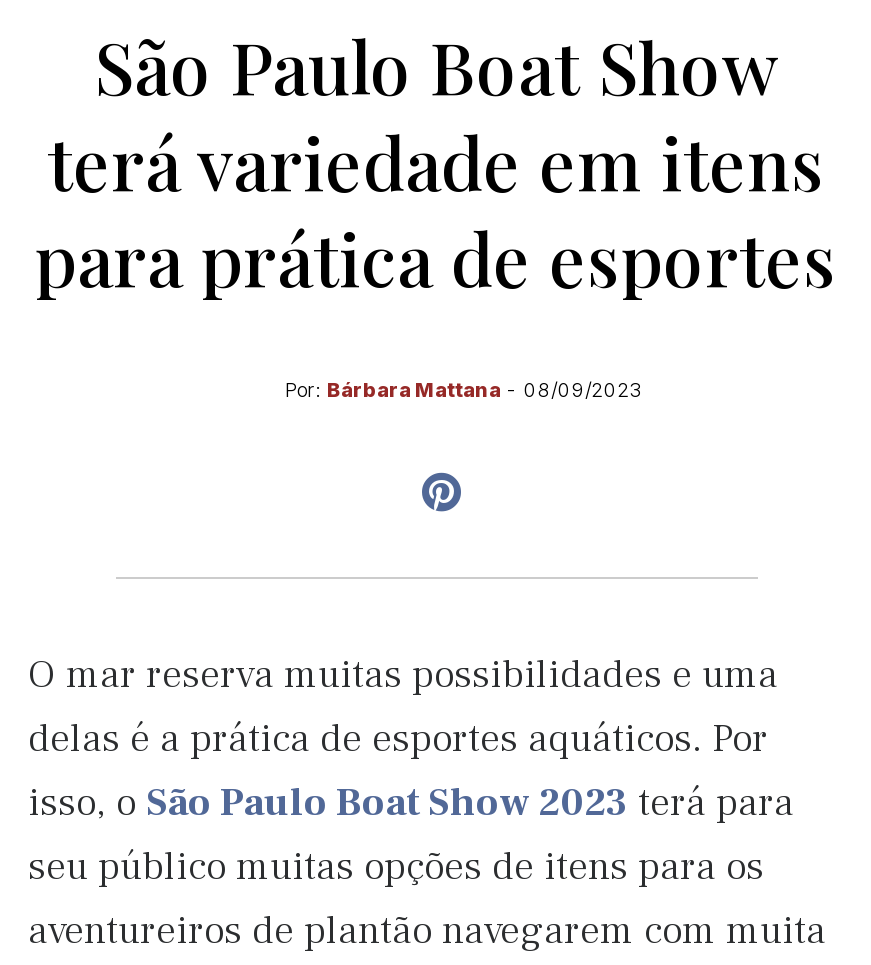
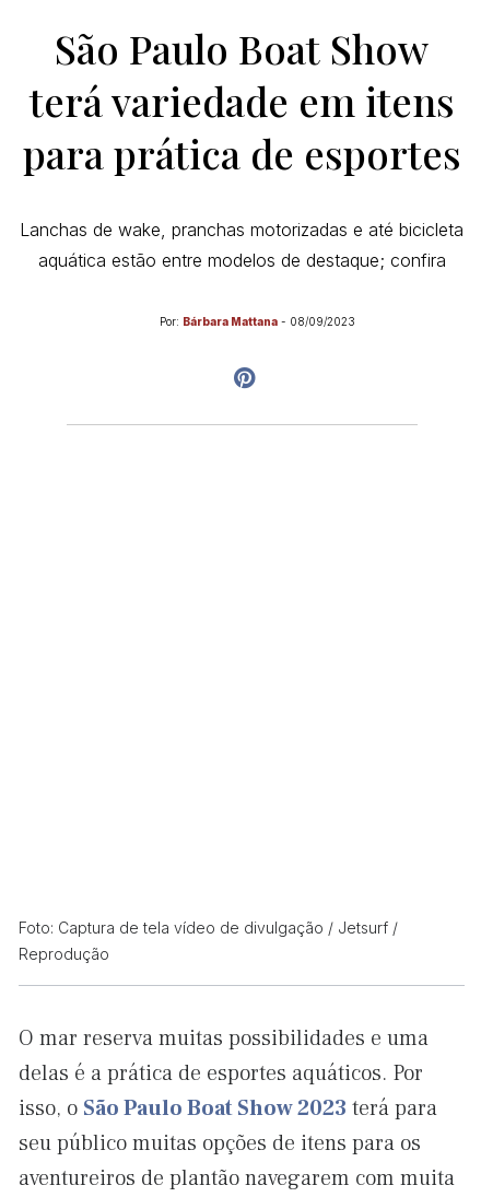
none -> [20,219,464,271] Lanchas de wake, pranchas motorizadas e até bicicleta | aquática estão entre modelos de destaque; confira
none -> [19,918,398,963] Foto: Captura de tela vídeo de divulgação / Jetsurf / | Reprodução

